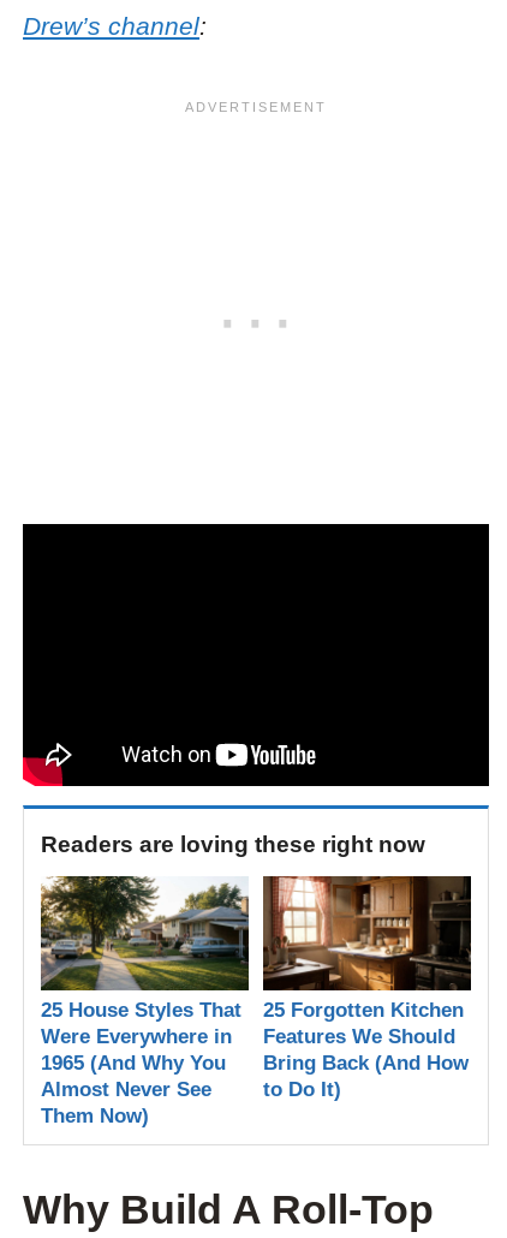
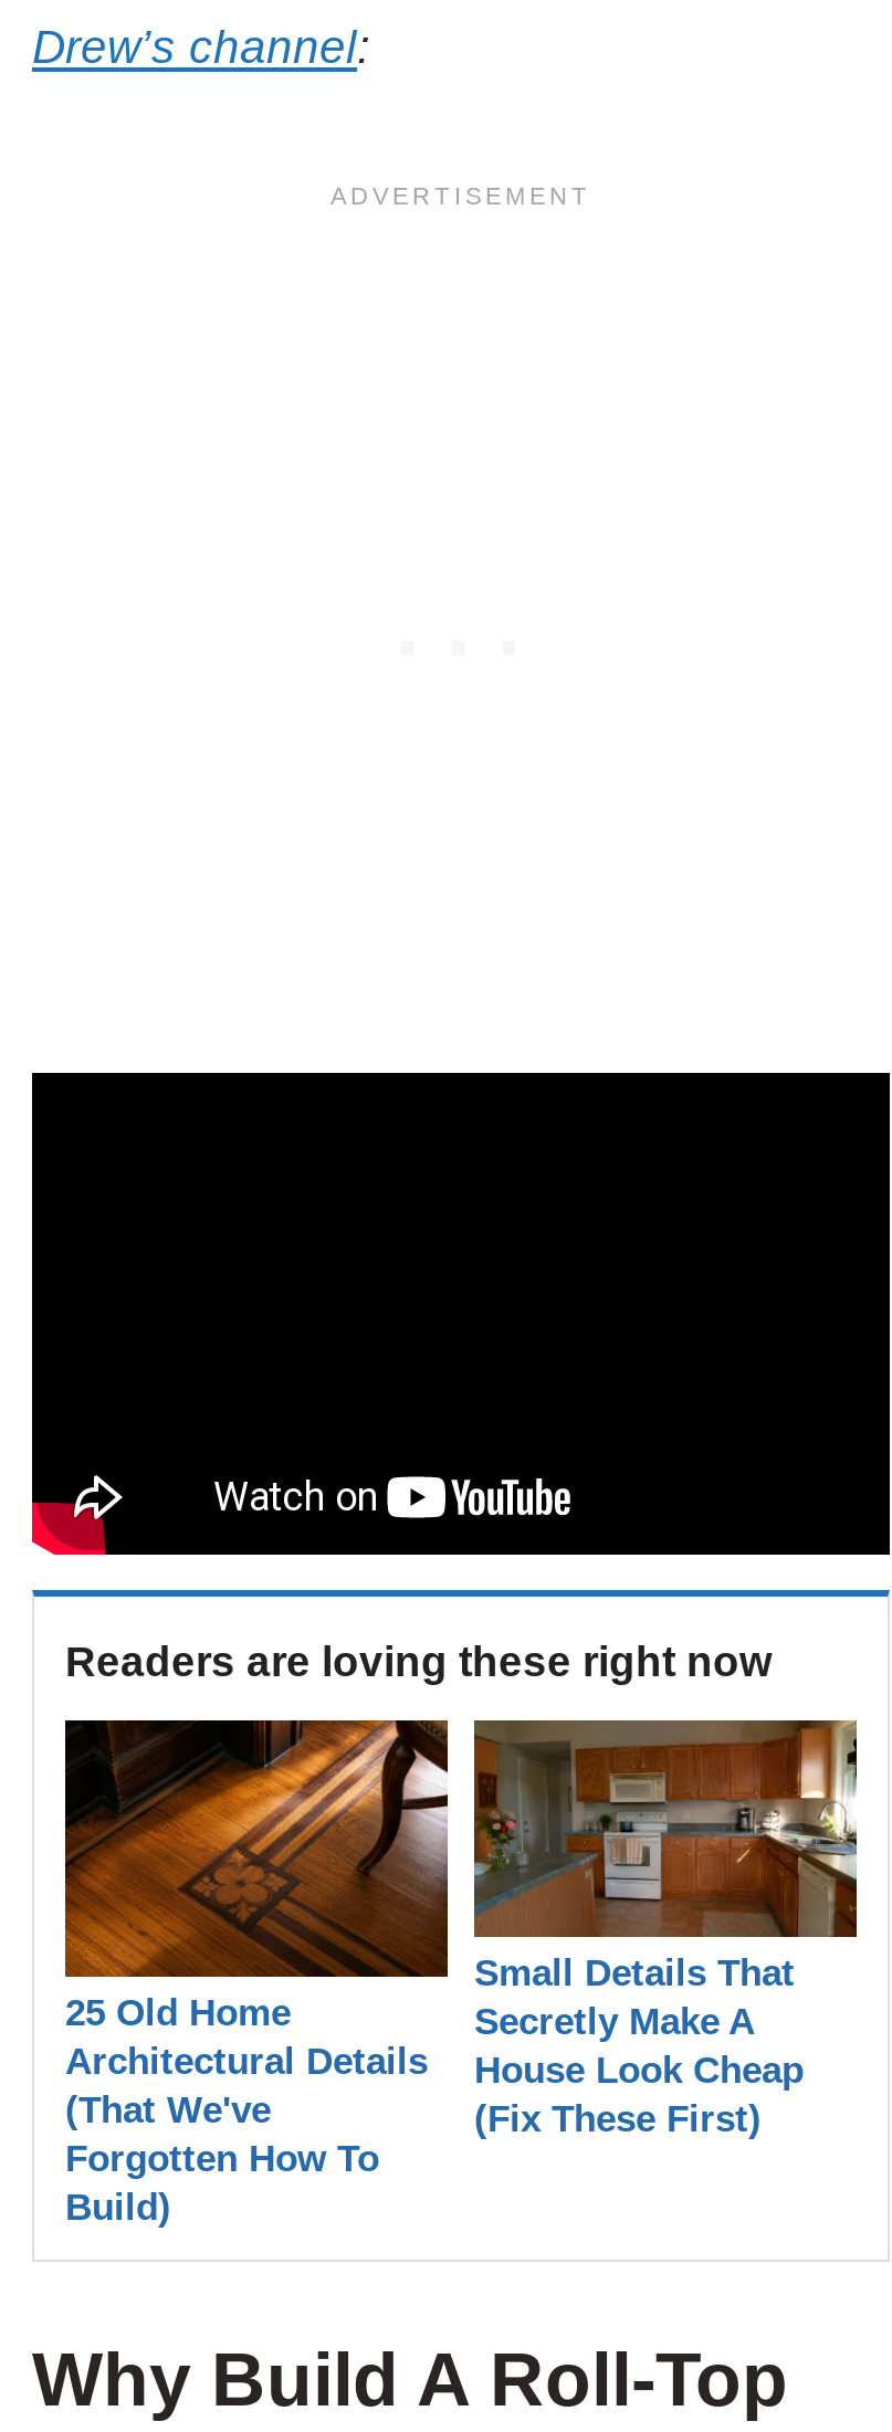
[40,875,469,1100] [image] | 25 Forgotten Kitchen | Features We Should | Bring Back (And How | to Do It) -> [63,1718,804,2139] [image] | Small Details That | Secretly Make A | House Look Cheap | (Fix These First)
[263,876,472,989] [image] -> [474,1718,859,1928] [image]
[41,998,241,1127] 25 House Styles That | Were Everywhere in | 1965 (And Why You | Almost Never See | Them Now) -> [65,1991,428,2228] 25 Old Home | Architectural Details | (That We've | Forgotten How To | Build)

